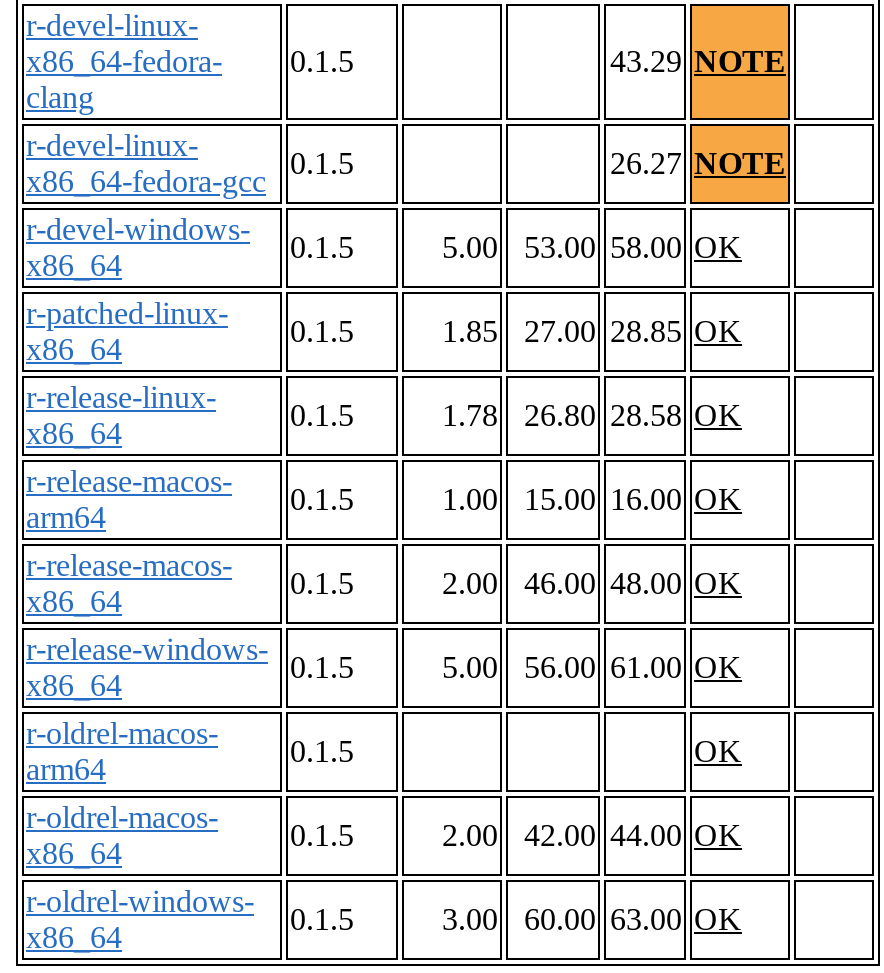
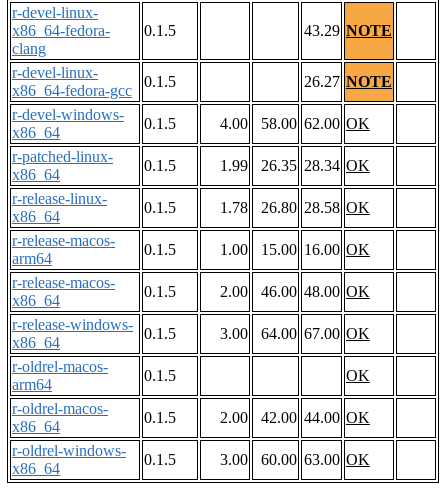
[442,230,498,264] 5.00 -> [220,115,248,132] 4.00
[524,230,742,264] 53.00 58.00 OK -> [261,115,370,132] 58.00 62.00 OK
[442,314,498,348] 1.85 -> [220,157,248,174] 1.99
[524,314,742,348] 27.00 28.85 OK -> [261,157,370,174] 26.35 28.34 OK
[442,650,498,684] 5.00 -> [220,325,248,342] 3.00
[524,650,742,684] 56.00 61.00 OK -> [261,325,370,342] 64.00 67.00 OK

